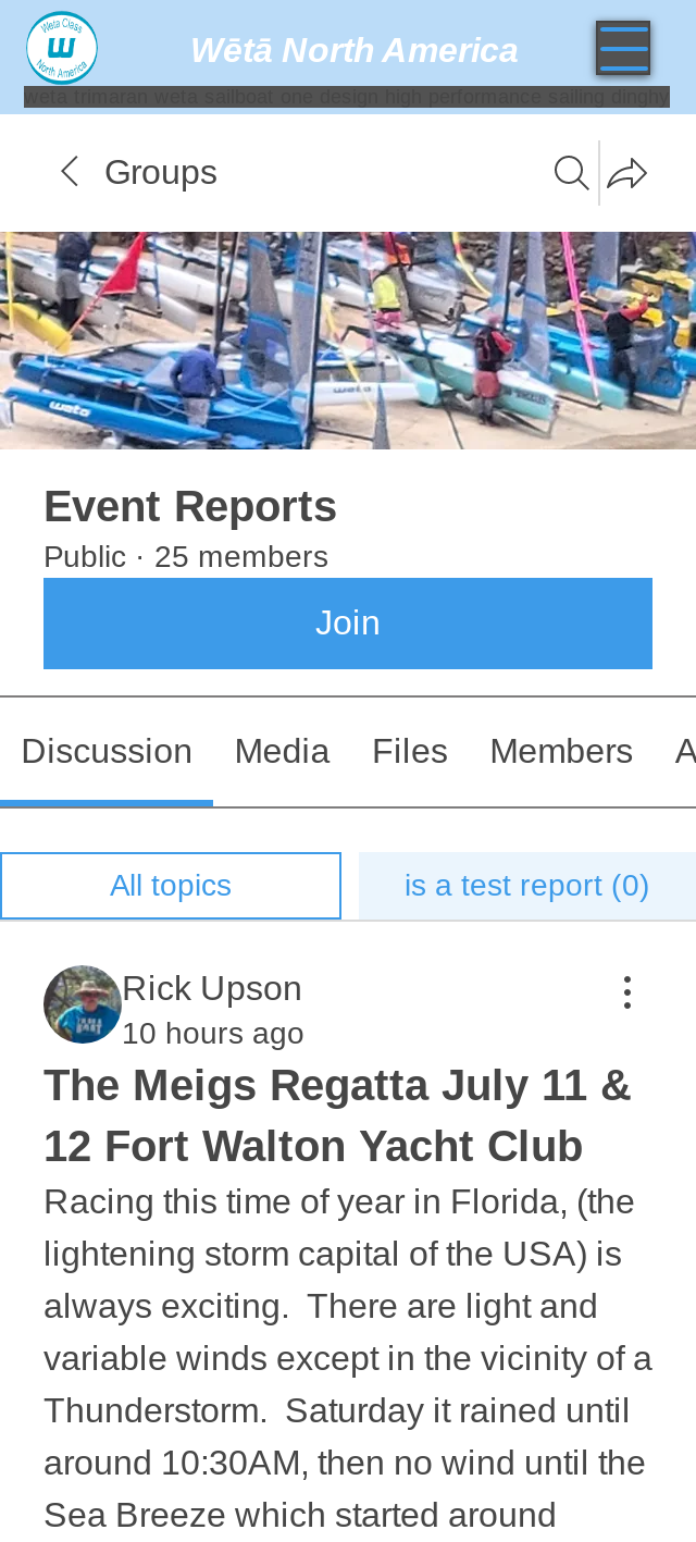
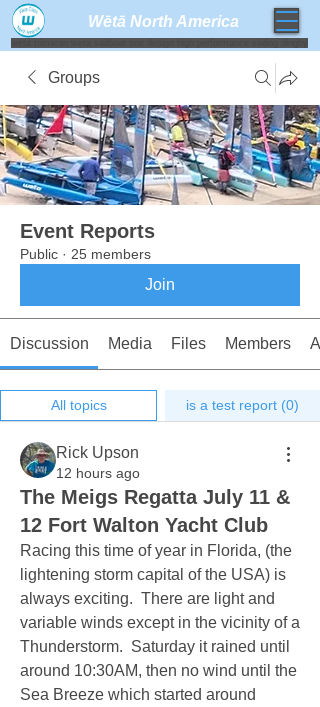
[122,1015,304,1050] 10 hours ago -> [56,465,140,481] 12 hours ago

